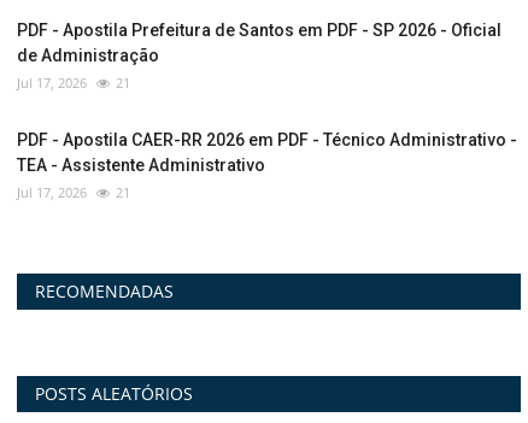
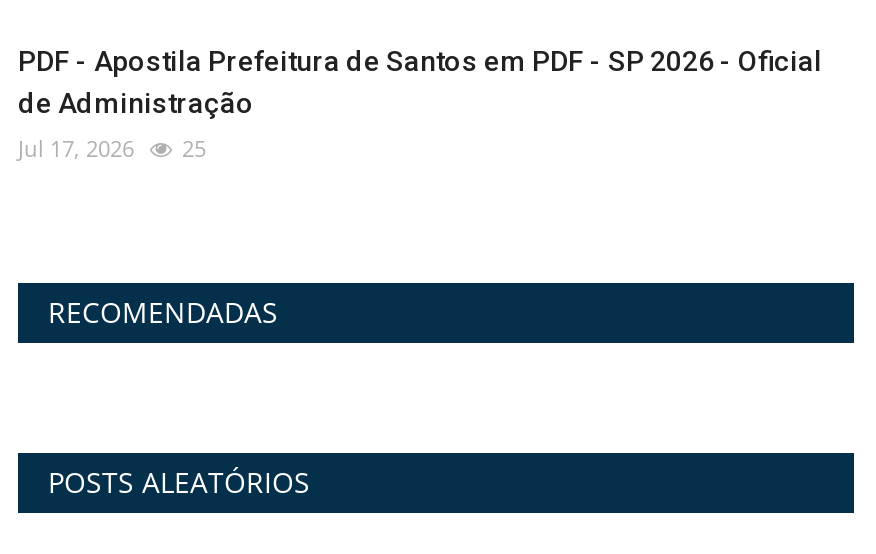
[17,73,517,201] 21 | PDF - Apostila CAER-RR 2026 em PDF - Técnico Administrativo - | TEA - Assistente Administrativo | Jul 17, 2026 | 21 -> [182,133,206,163] 25

